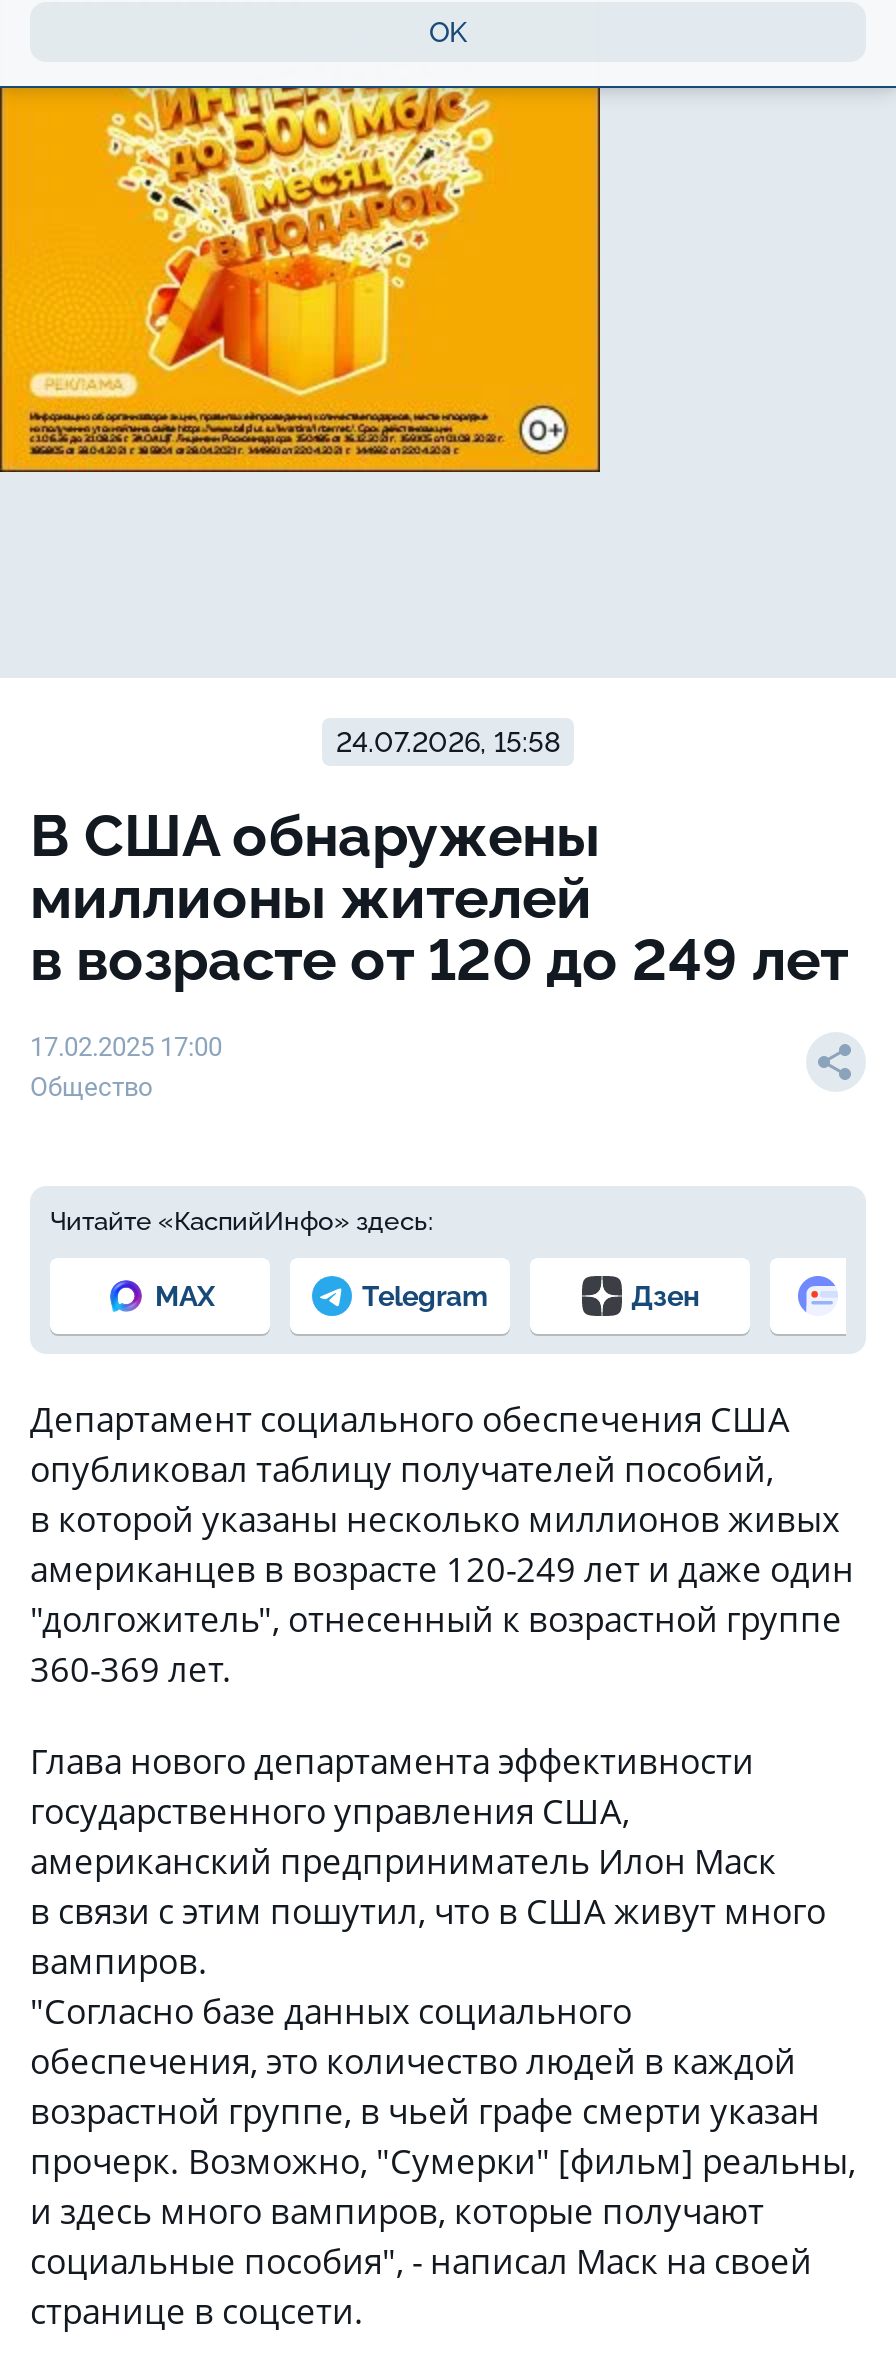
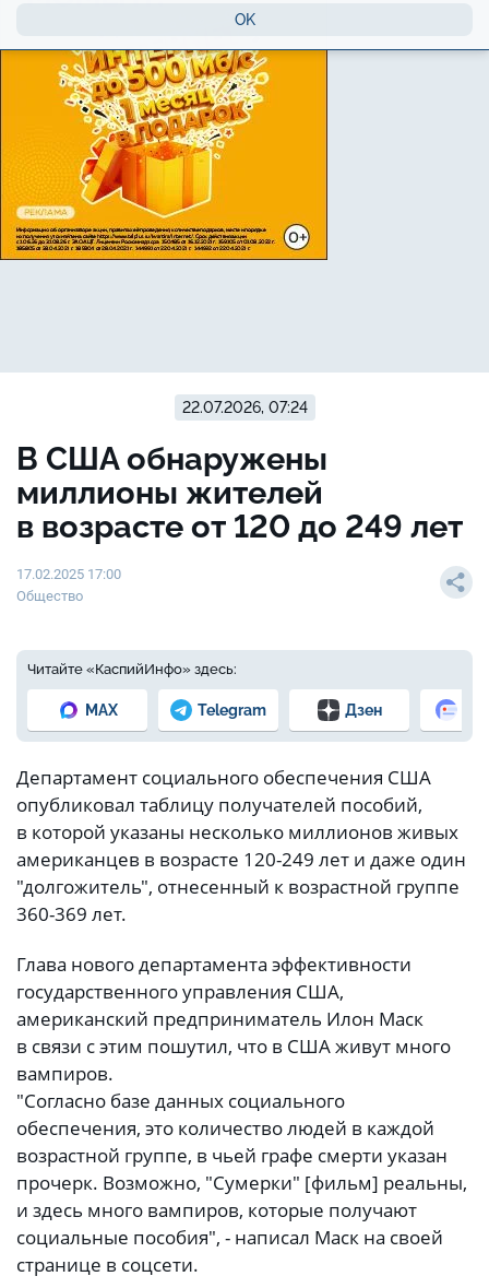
[336,726,560,758] 24.07.2026, 15:58 -> [182,399,307,416] 22.07.2026, 07:24

